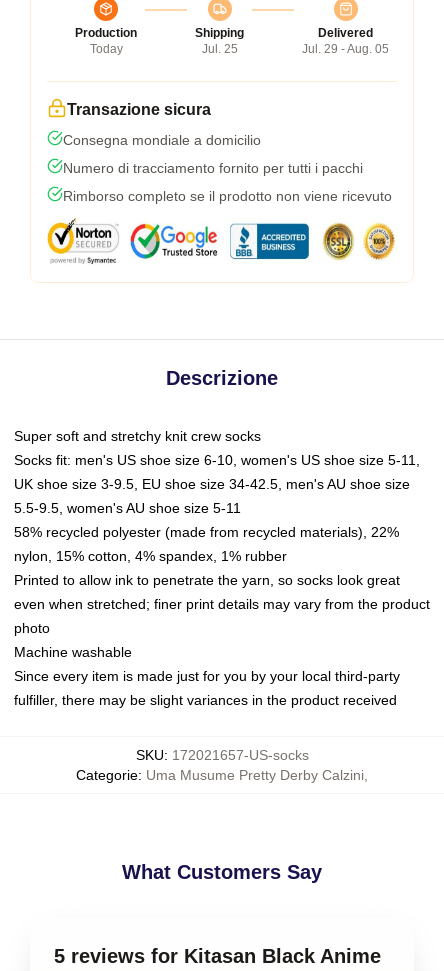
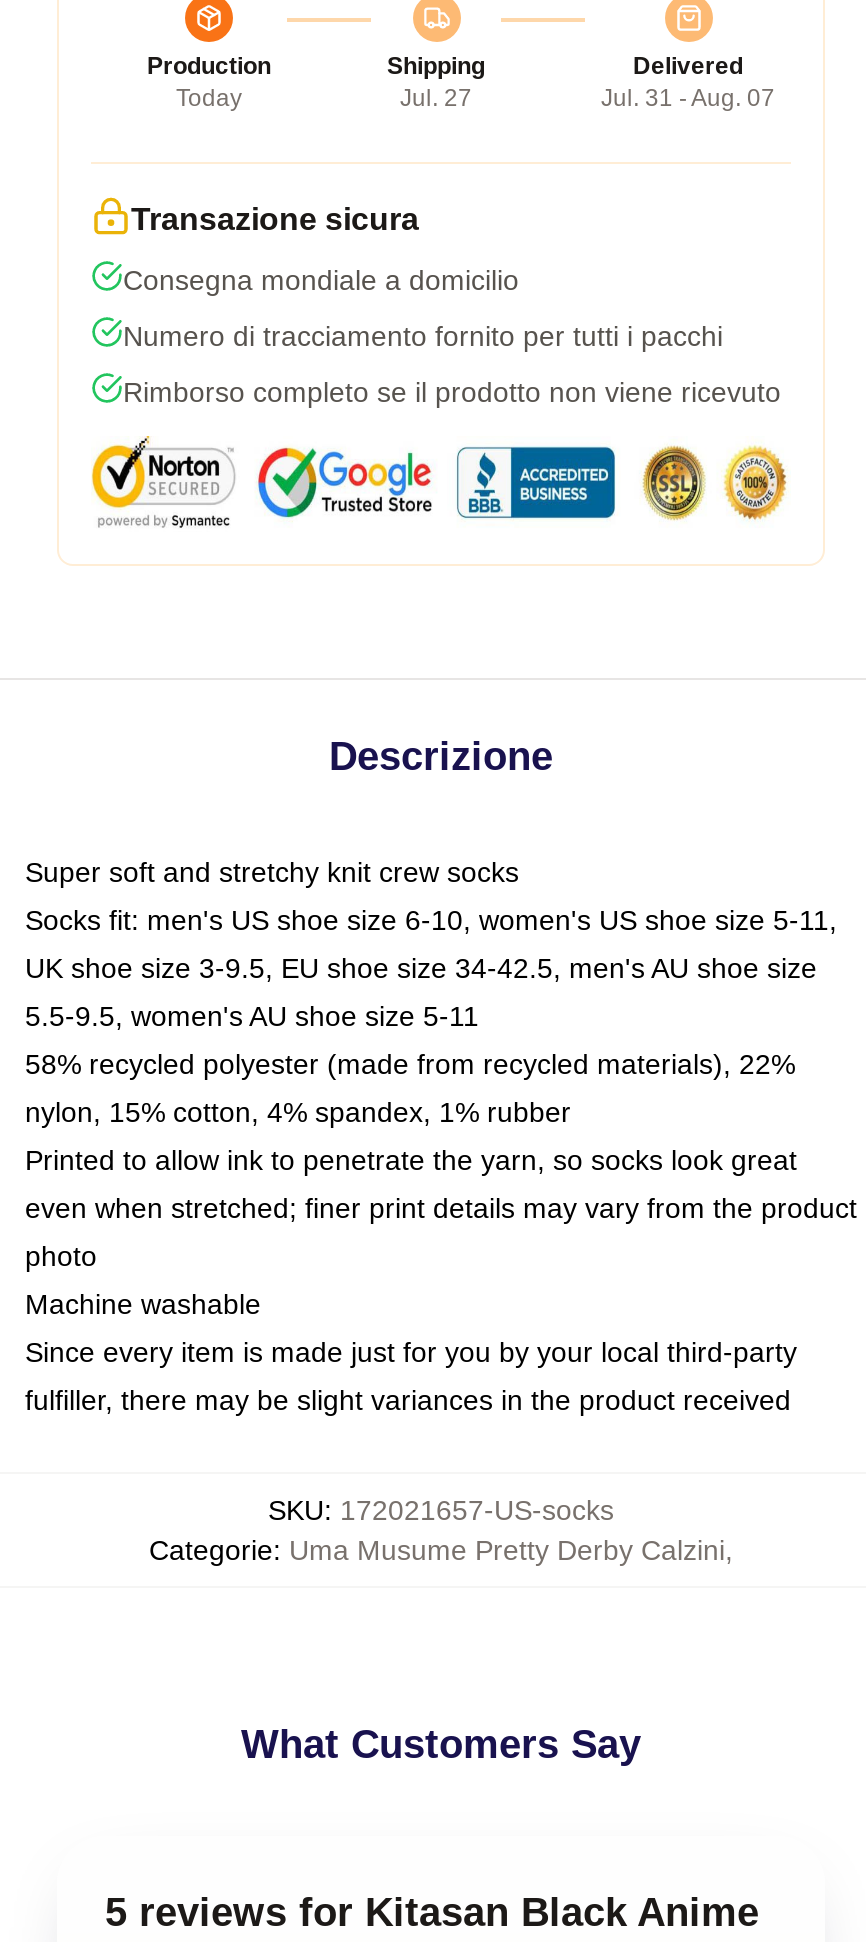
[201,42,237,56] Jul. 25 -> [400,83,472,111] Jul. 27
[302,42,389,56] Jul. 29 - Aug. 05 -> [601,83,775,111] Jul. 31 - Aug. 07

